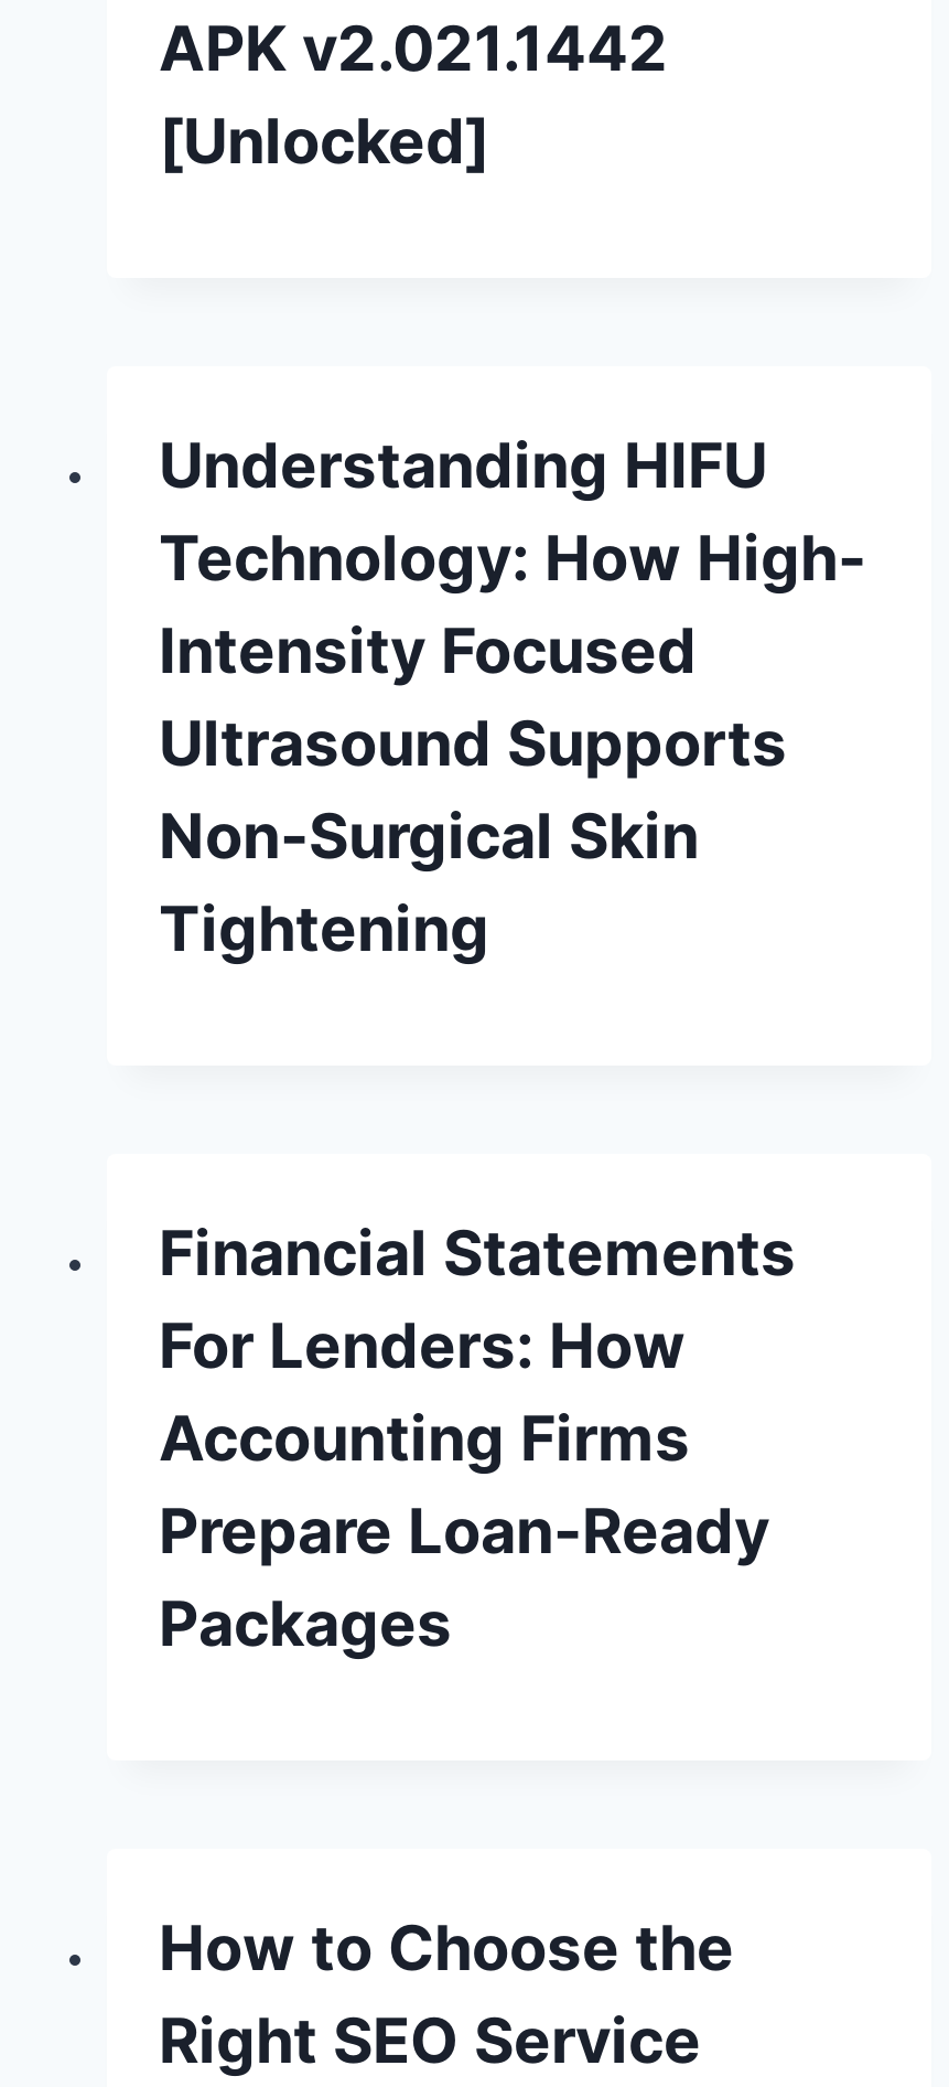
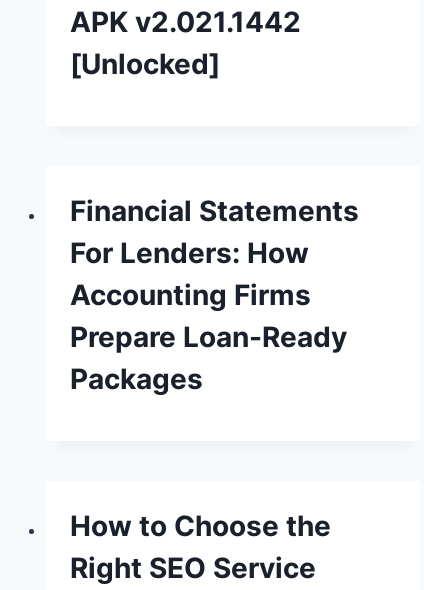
[159,427,866,965] Understanding HIFU | Technology: How High- | Intensity Focused | Ultrasound Supports | Non-Surgical Skin | Tightening -> none

